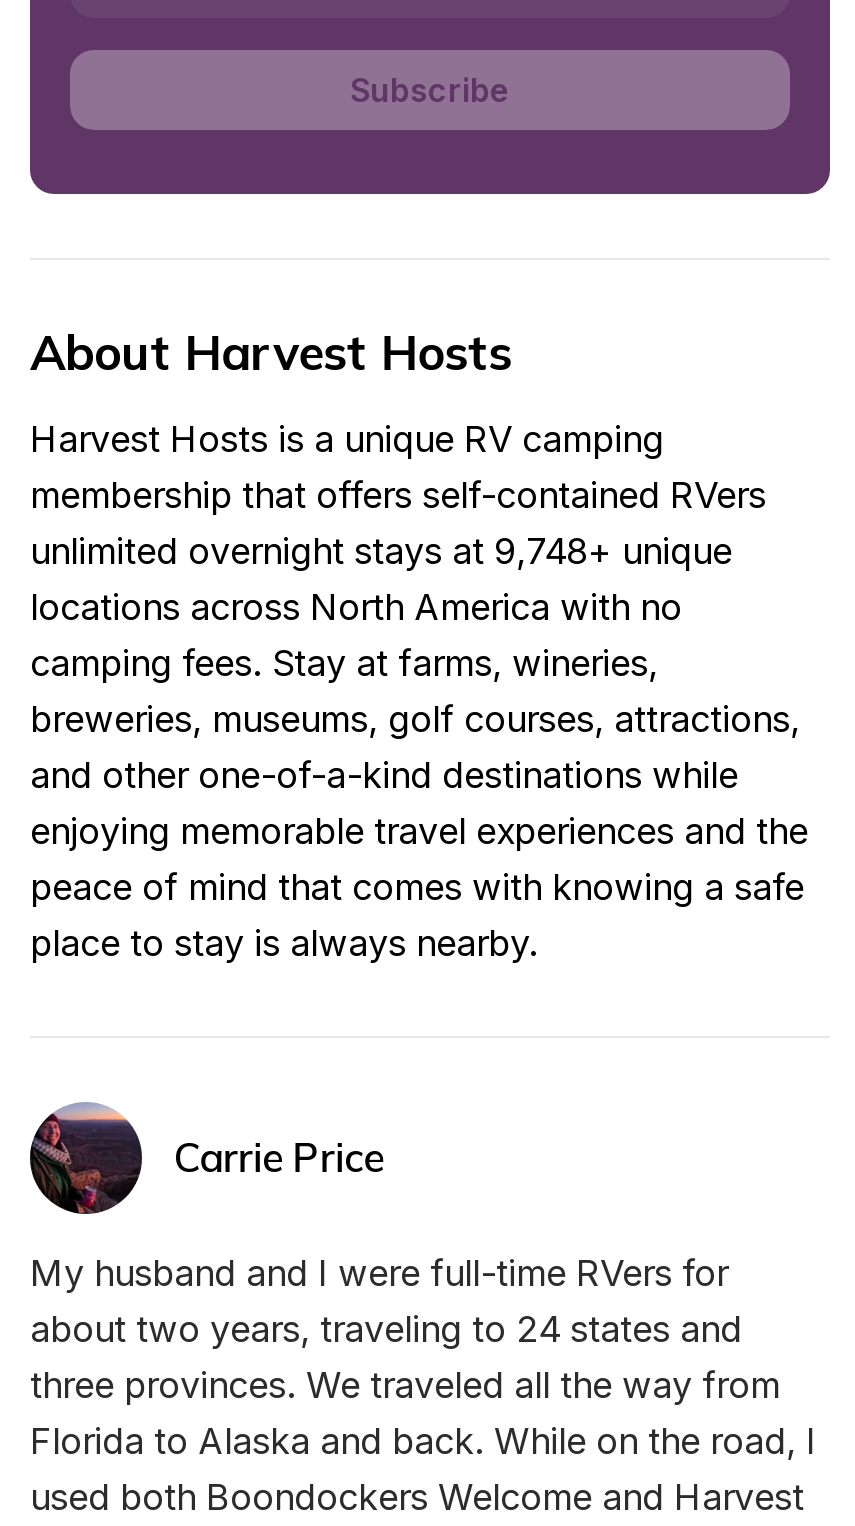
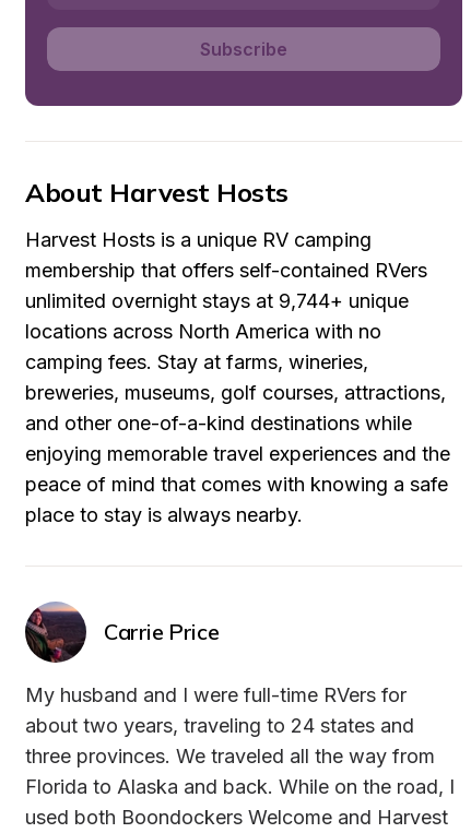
[30,530,732,572] unlimited overnight stays at 9,748+ unique -> [25,289,409,312] unlimited overnight stays at 9,744+ unique

